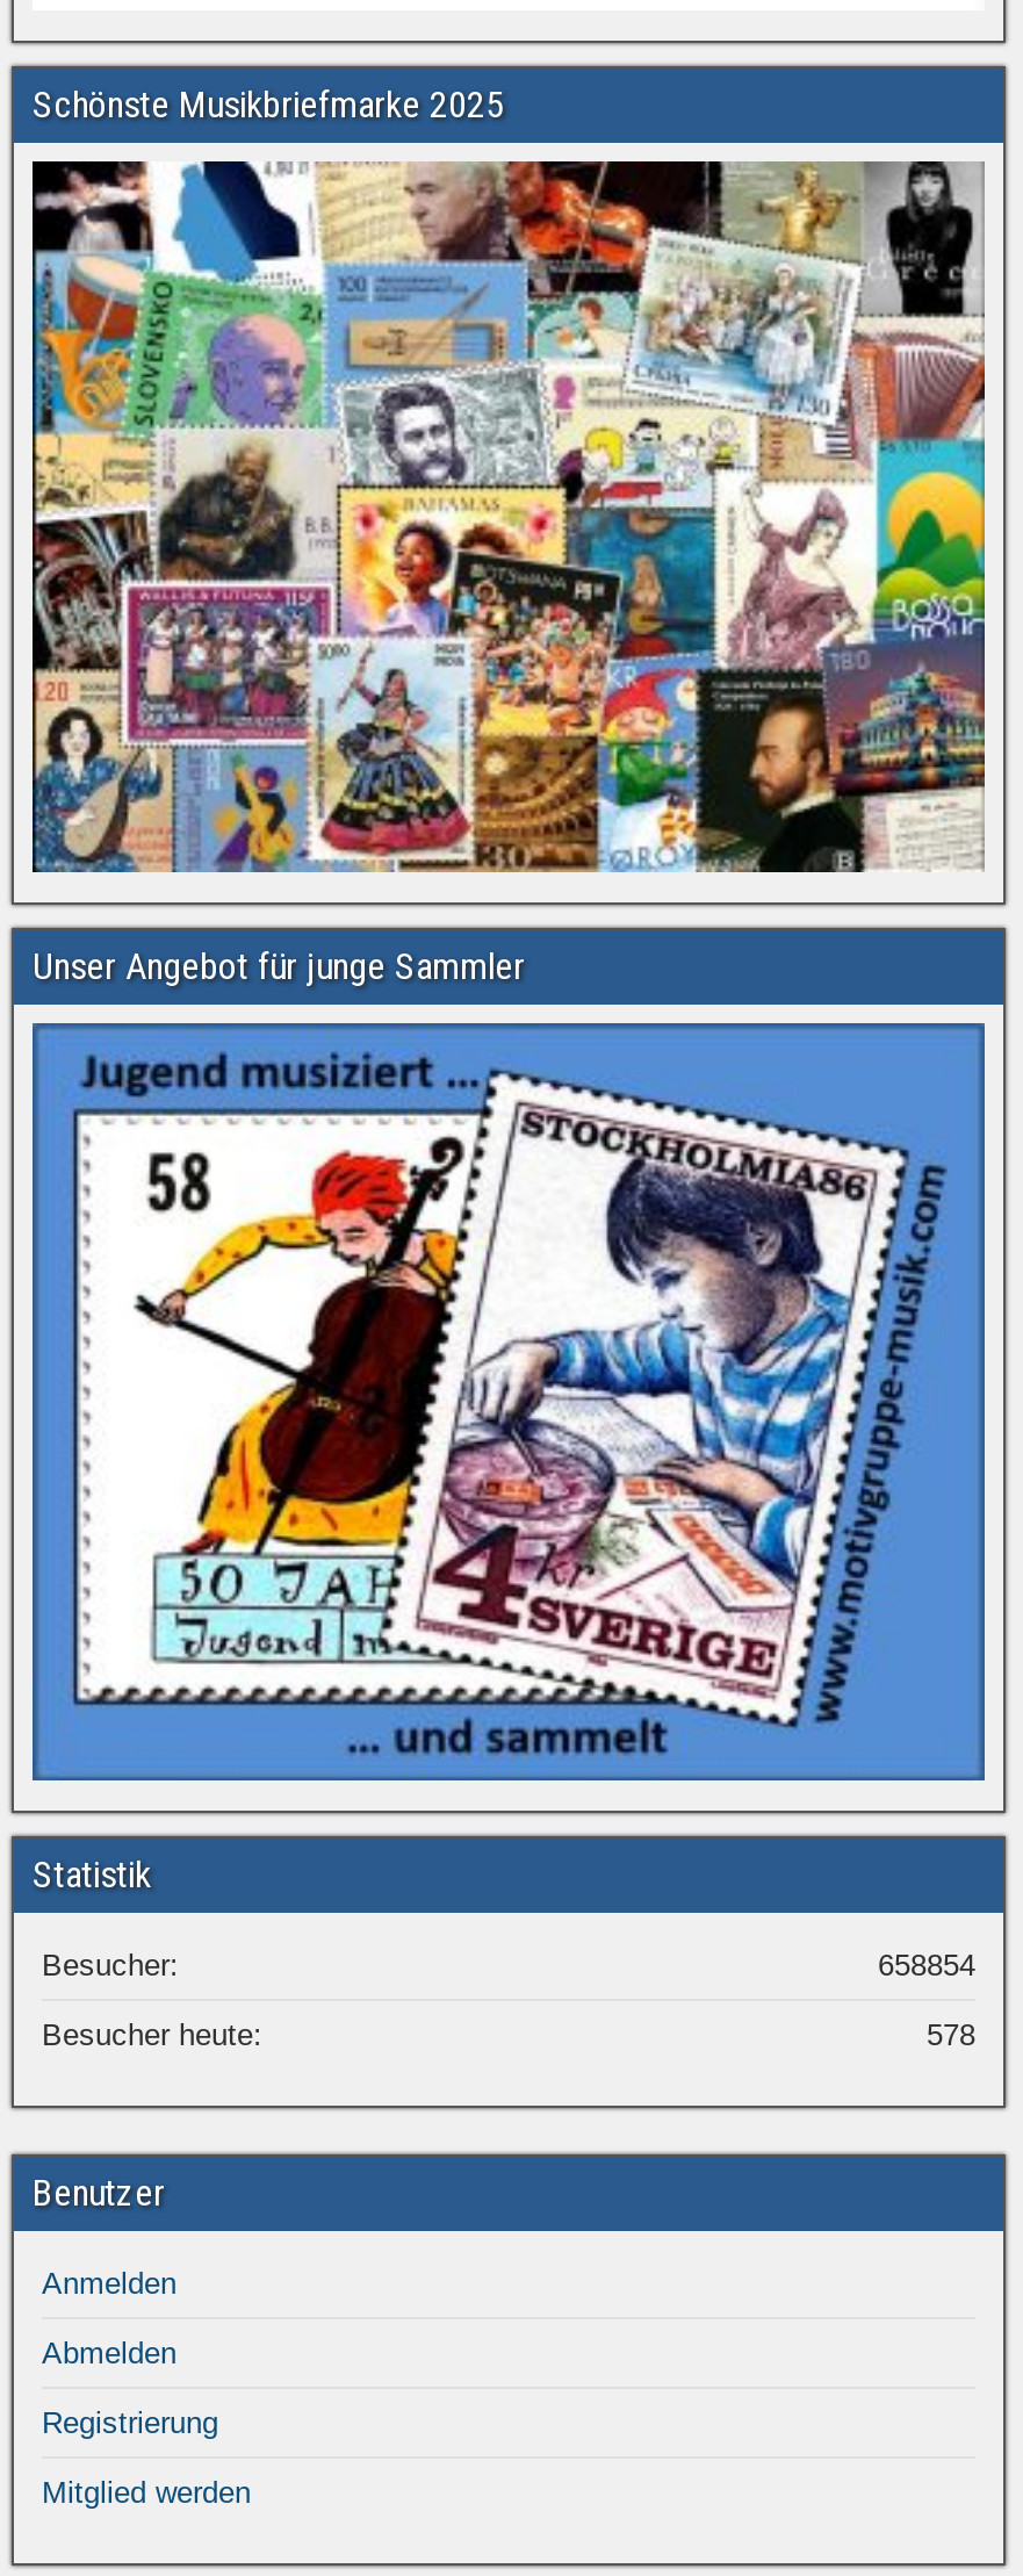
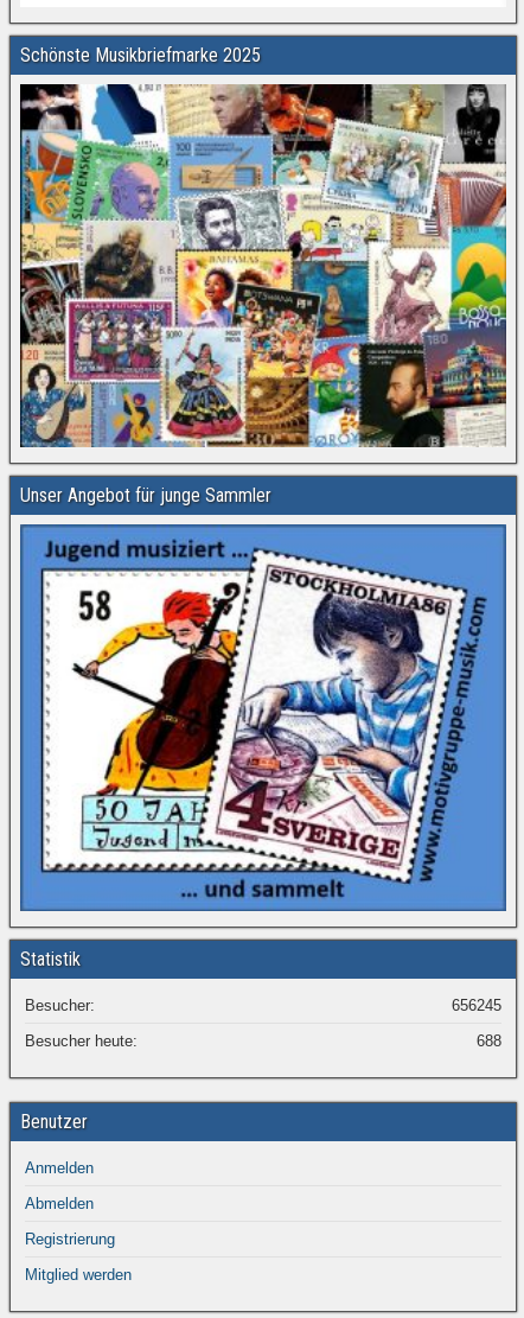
[878,1949,975,1984] 658854 -> [452,997,501,1015] 656245
[927,2019,975,2053] 578 -> [477,1033,501,1050] 688

